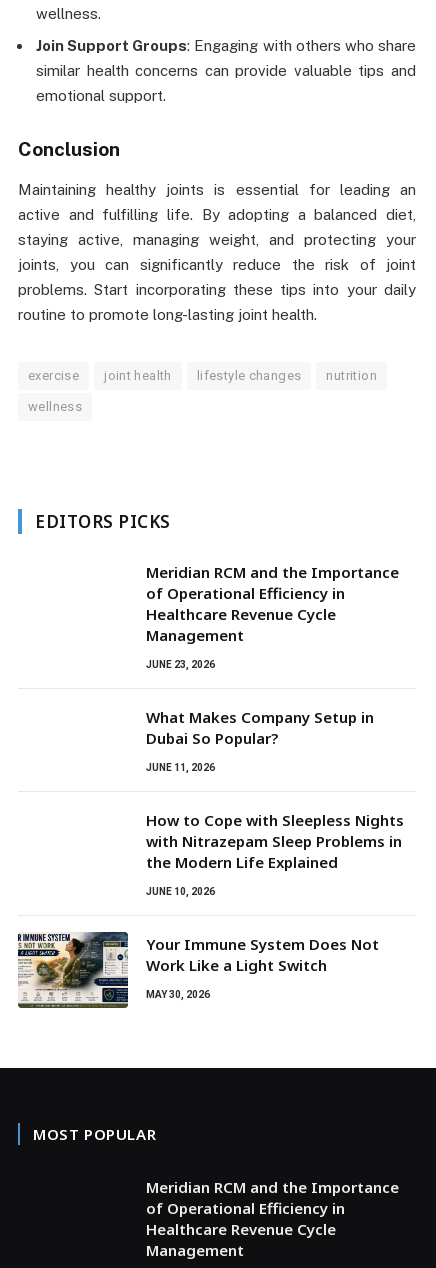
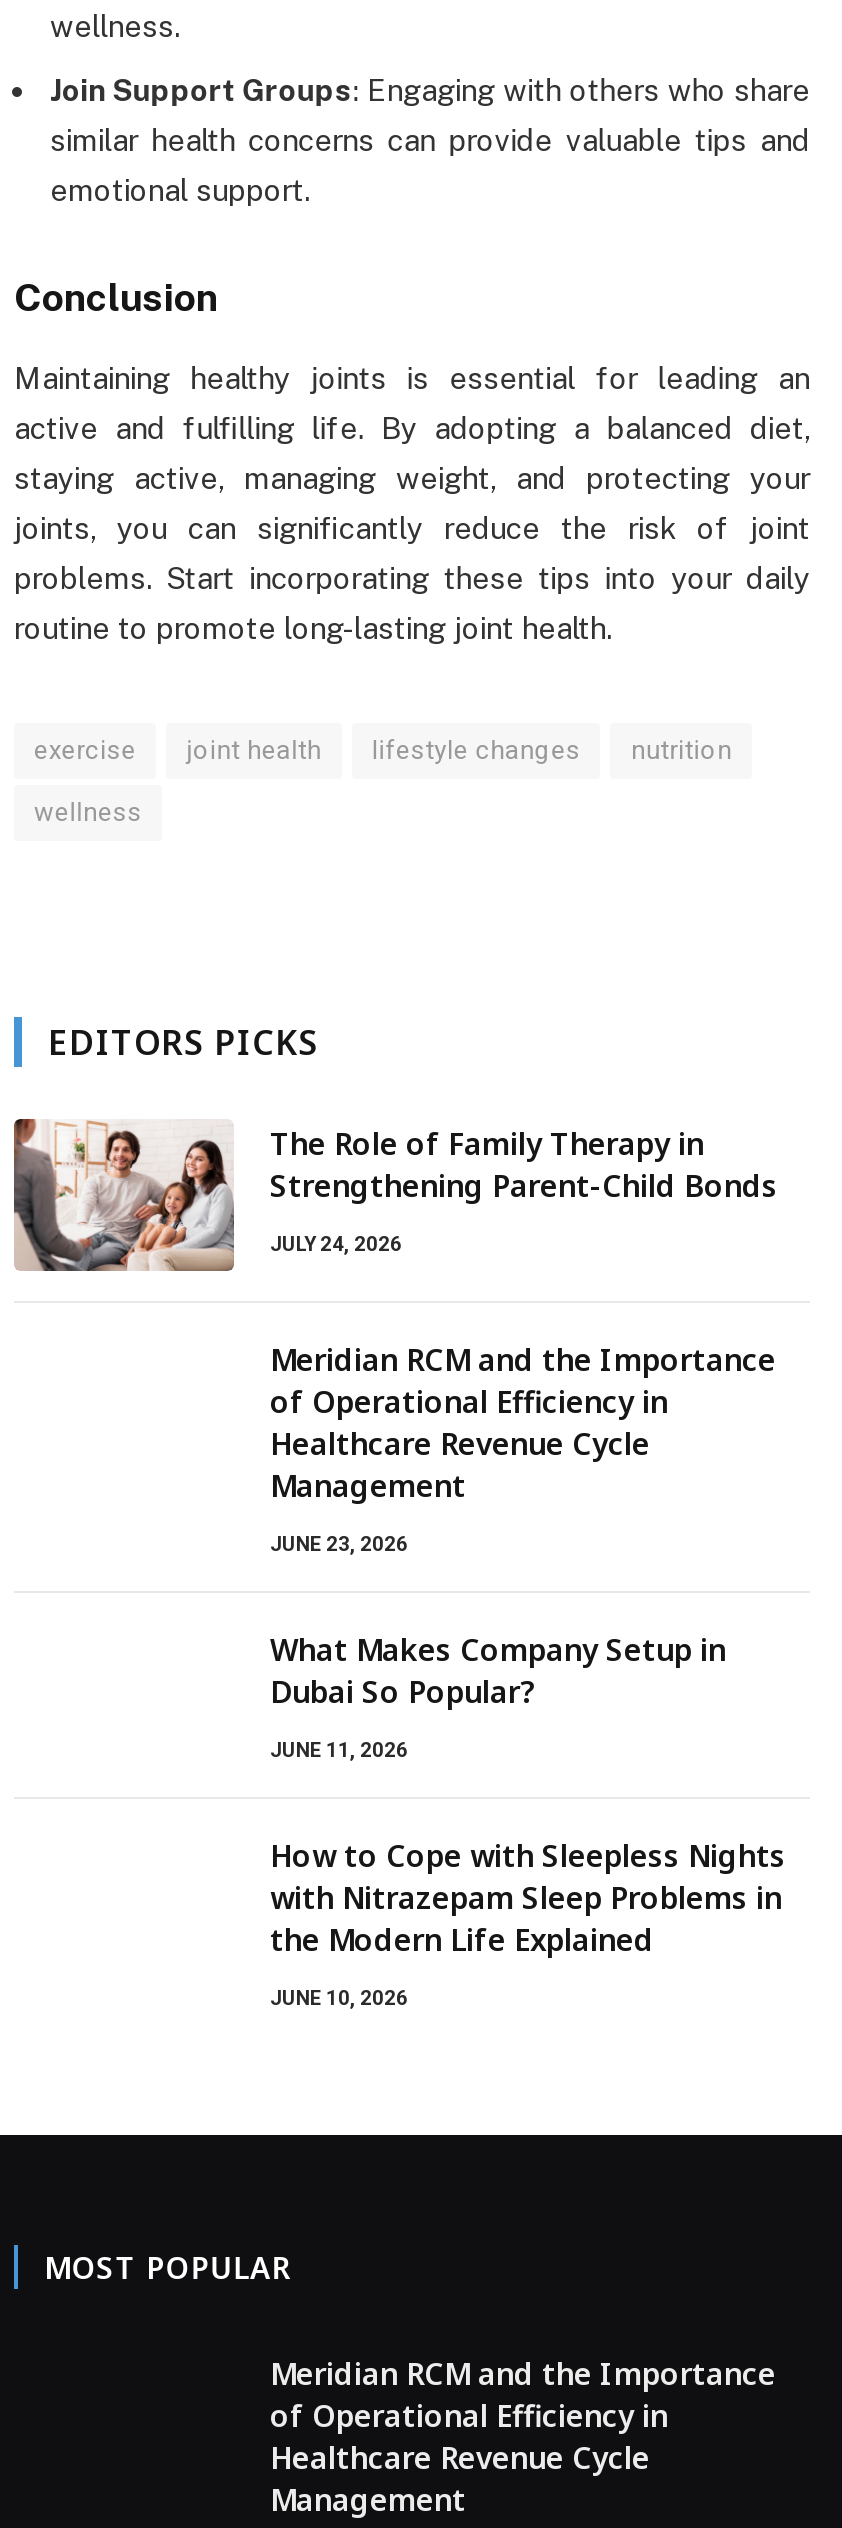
none -> [12,1117,778,1273] [image] | The Role of Family Therapy in | Strengthening Parent-Child Bonds | JULY 24, 2026
moved [146,562,404,897] -> [270,1339,786,2009]: Meridian RCM and the Importance | of Operational Efficiency in | Healthcare Revenue Cycle | ... | the Modern Life Explained | JUNE 10, 2026
[17,931,379,1009] [image] | Your Immune System Does Not | Work Like a Light Switch | MAY 30, 2026 -> none

